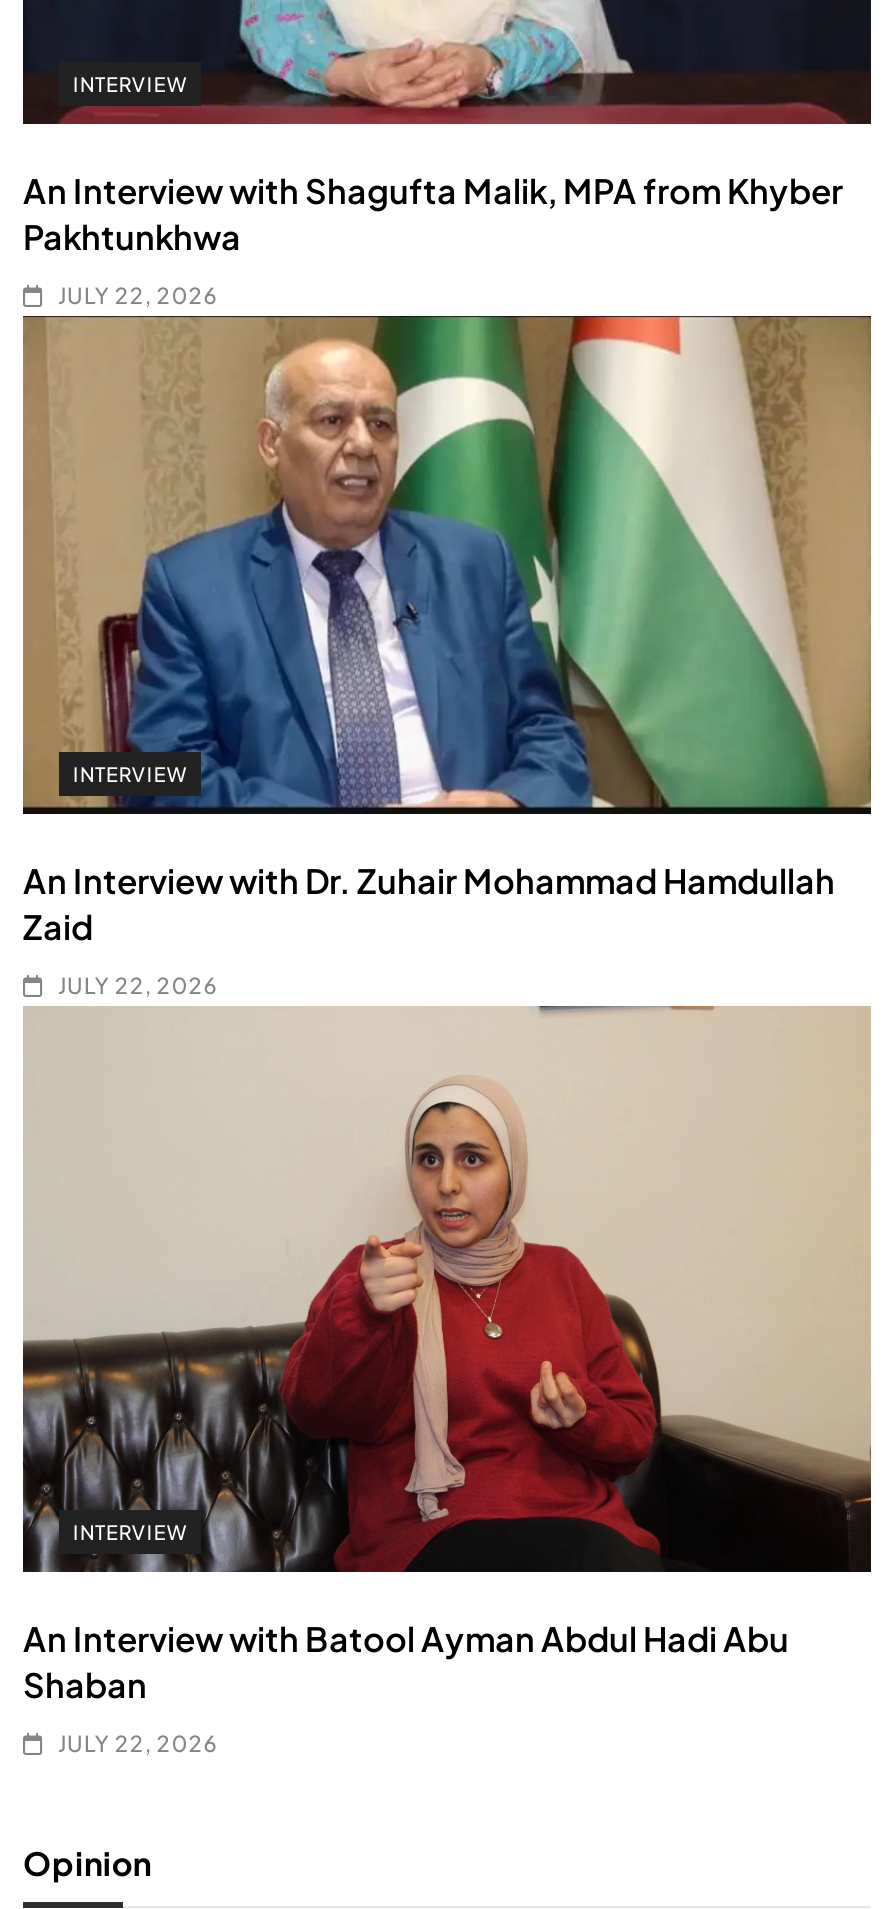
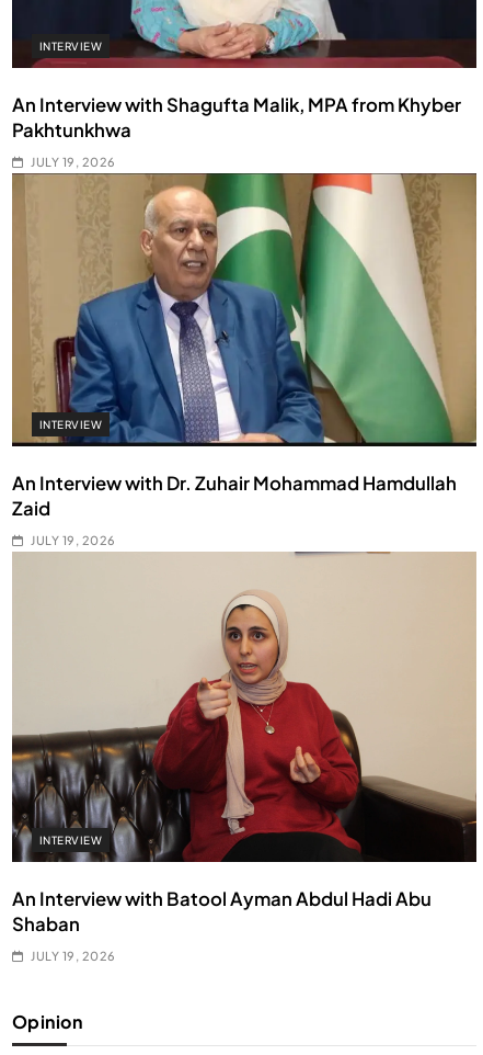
[58,282,218,308] JULY 22, 2026 -> [31,155,116,169] JULY 19, 2026
[58,972,218,998] JULY 22, 2026 -> [31,533,116,547] JULY 19, 2026
[58,1729,218,1755] JULY 22, 2026 -> [31,948,116,962] JULY 19, 2026

